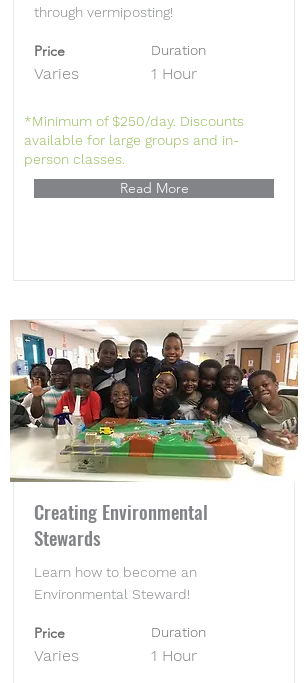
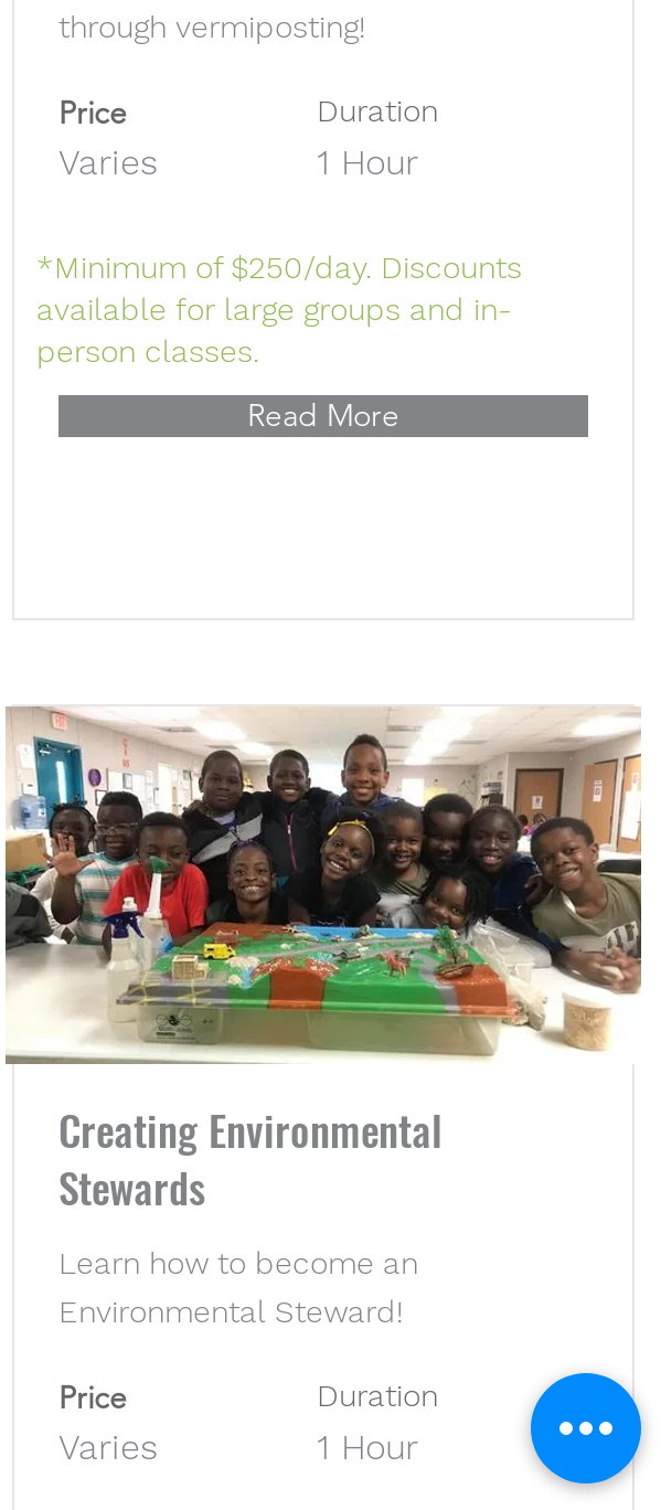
none -> [526,1371,646,1490] [image]

